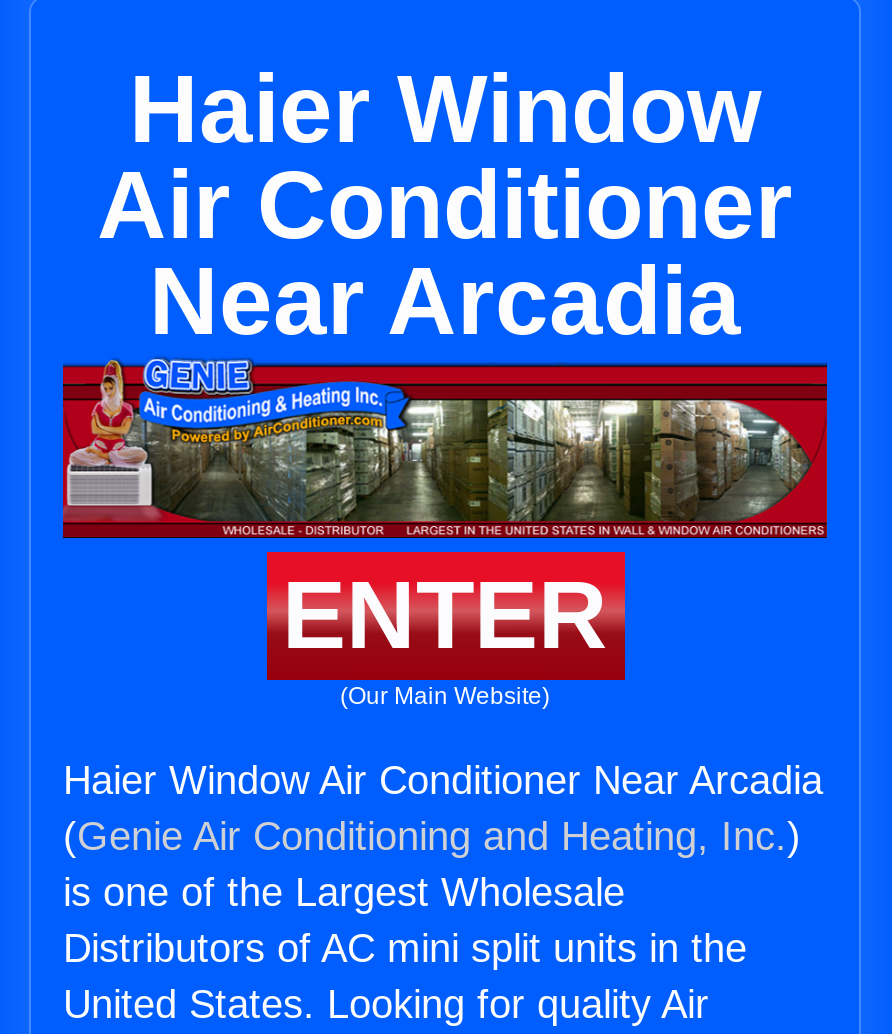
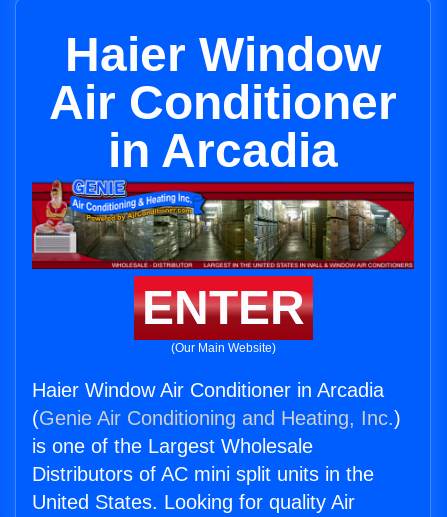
[149,248,741,354] Near Arcadia -> [108,124,338,177] in Arcadia
[63,758,823,802] Haier Window Air Conditioner Near Arcadia -> [32,379,384,401] Haier Window Air Conditioner in Arcadia

